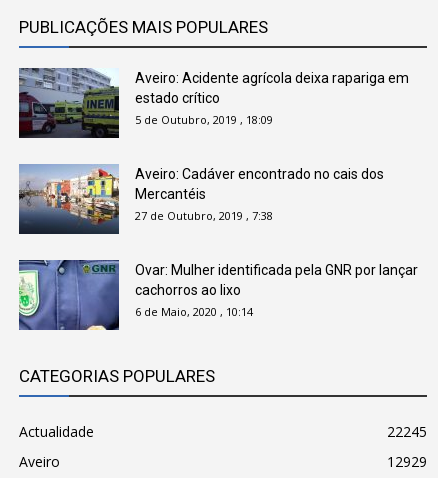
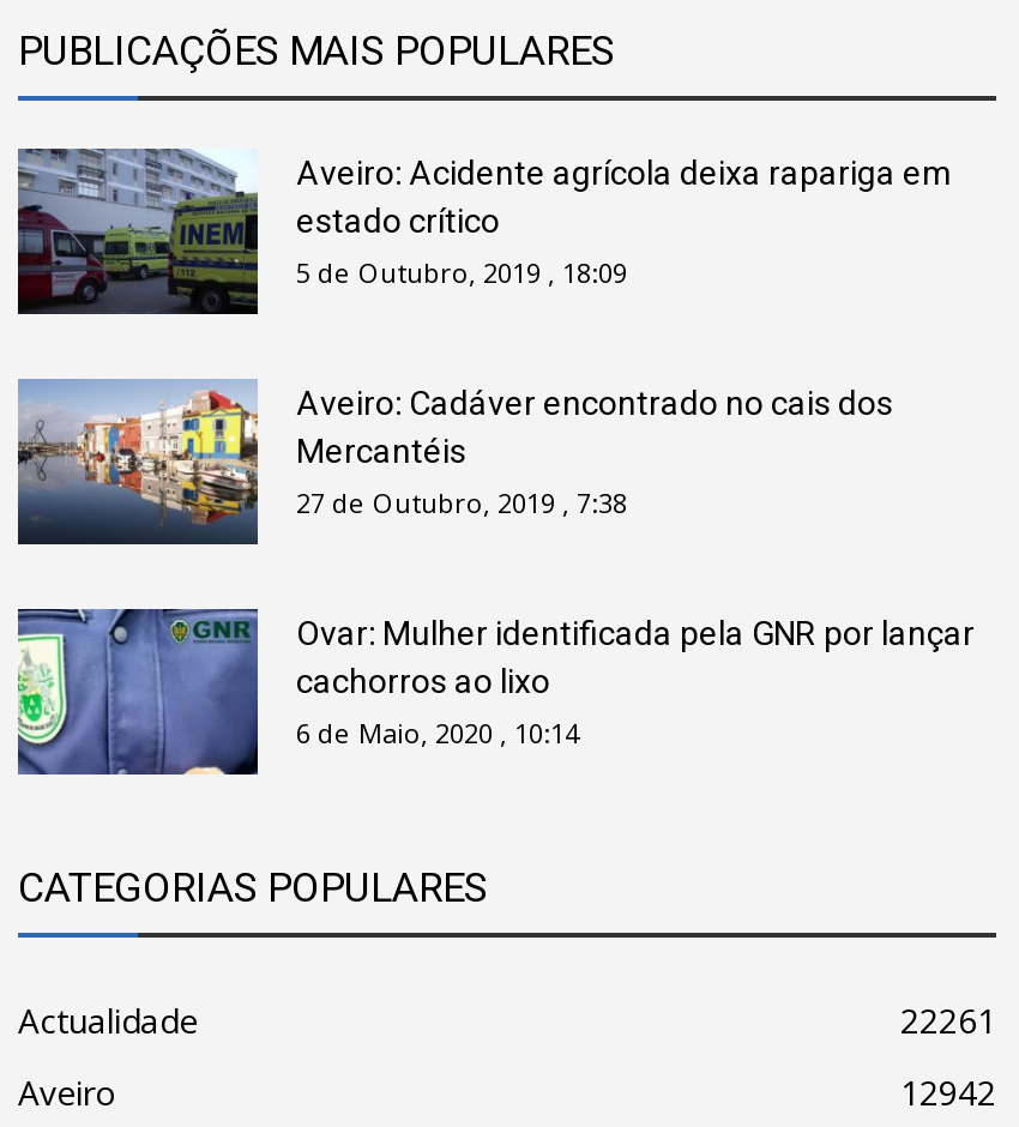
[387,422,427,441] 22245 -> [900,997,996,1043] 22261
[387,452,427,471] 12929 -> [900,1069,996,1115] 12942

